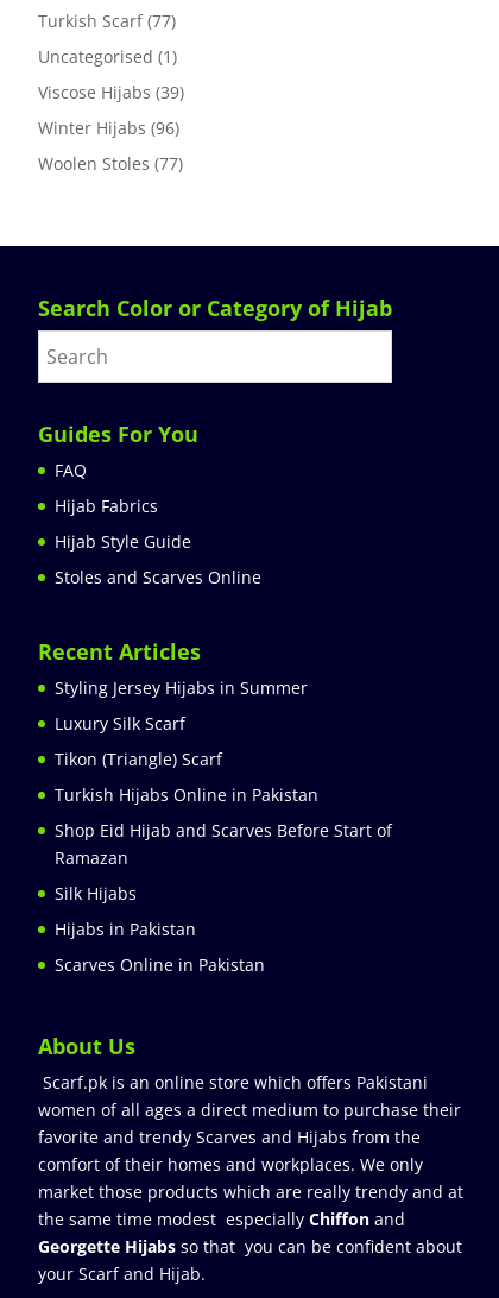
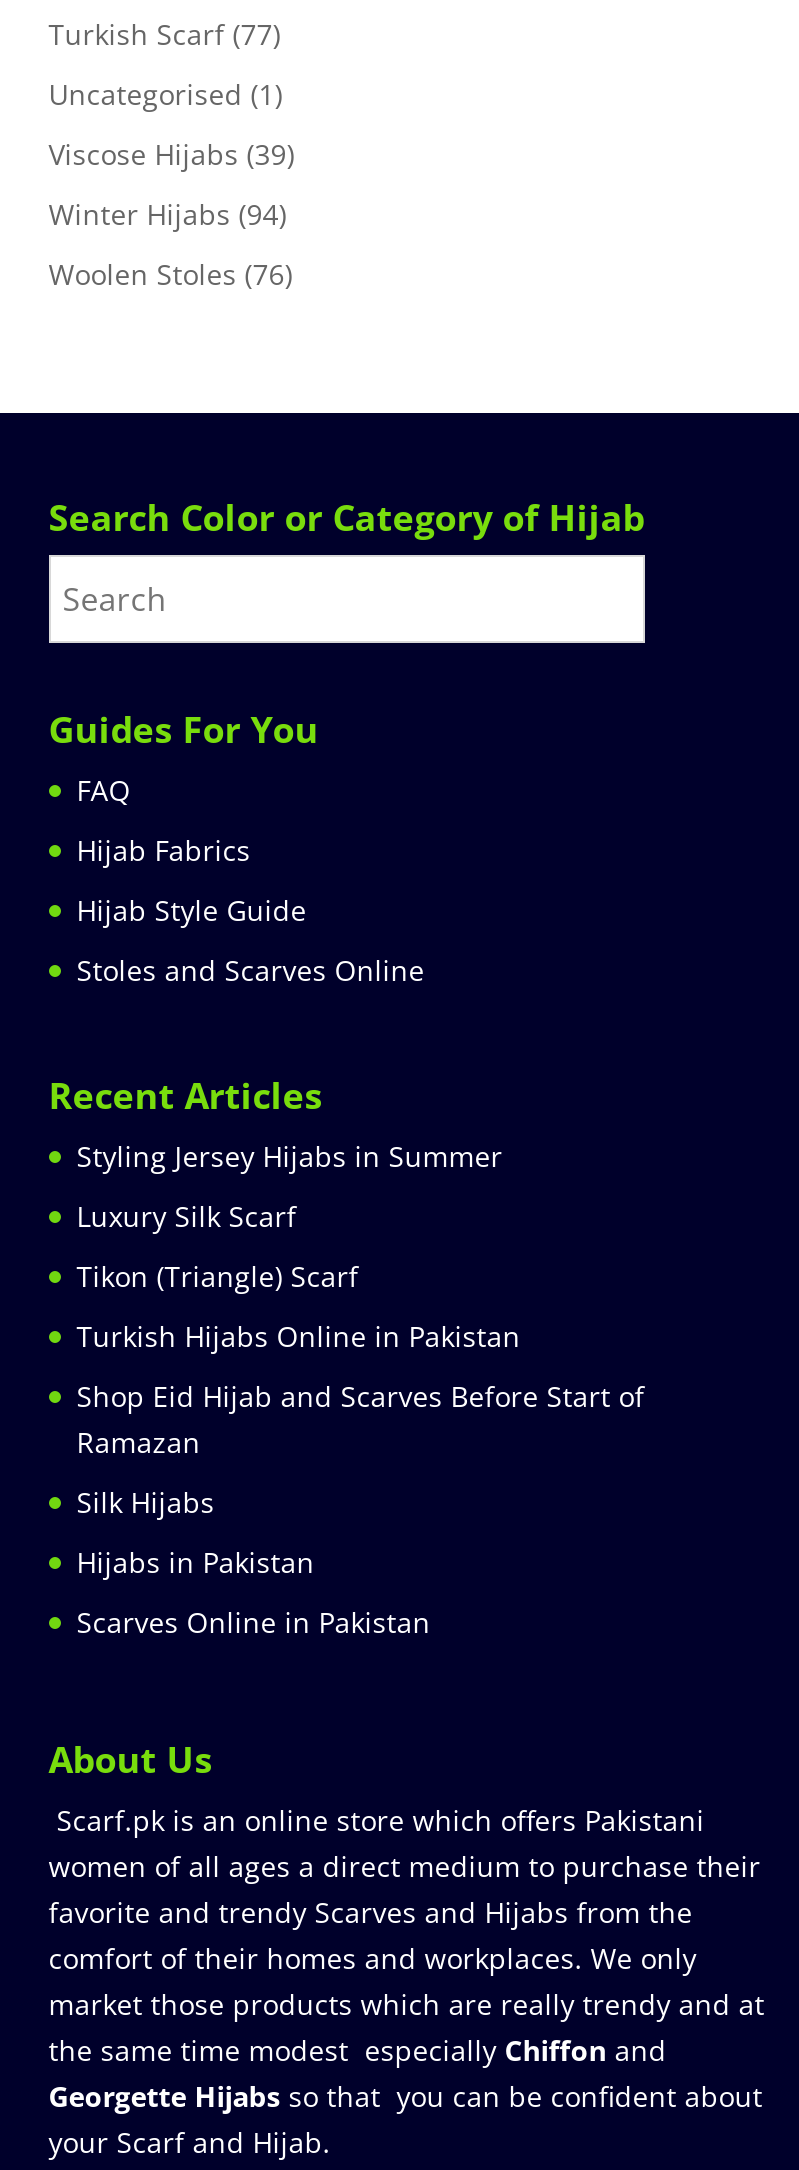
[38,117,179,140] Winter Hijabs (96) -> [49,196,287,234] Winter Hijabs (94)
[38,153,183,175] Woolen Stoles (77) -> [49,256,293,294] Woolen Stoles (76)

